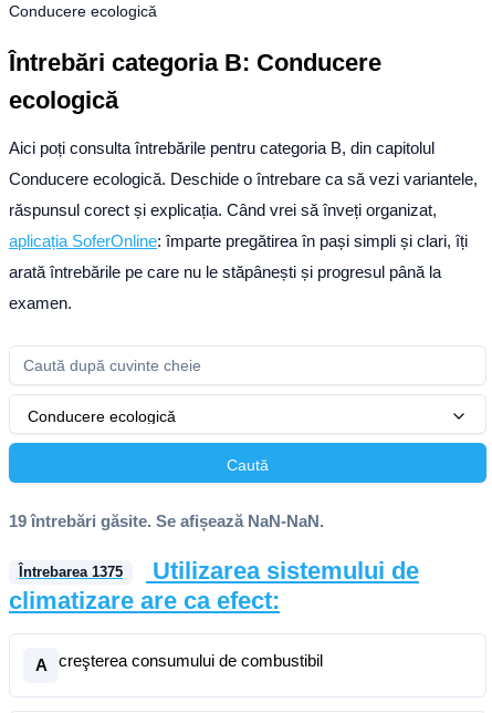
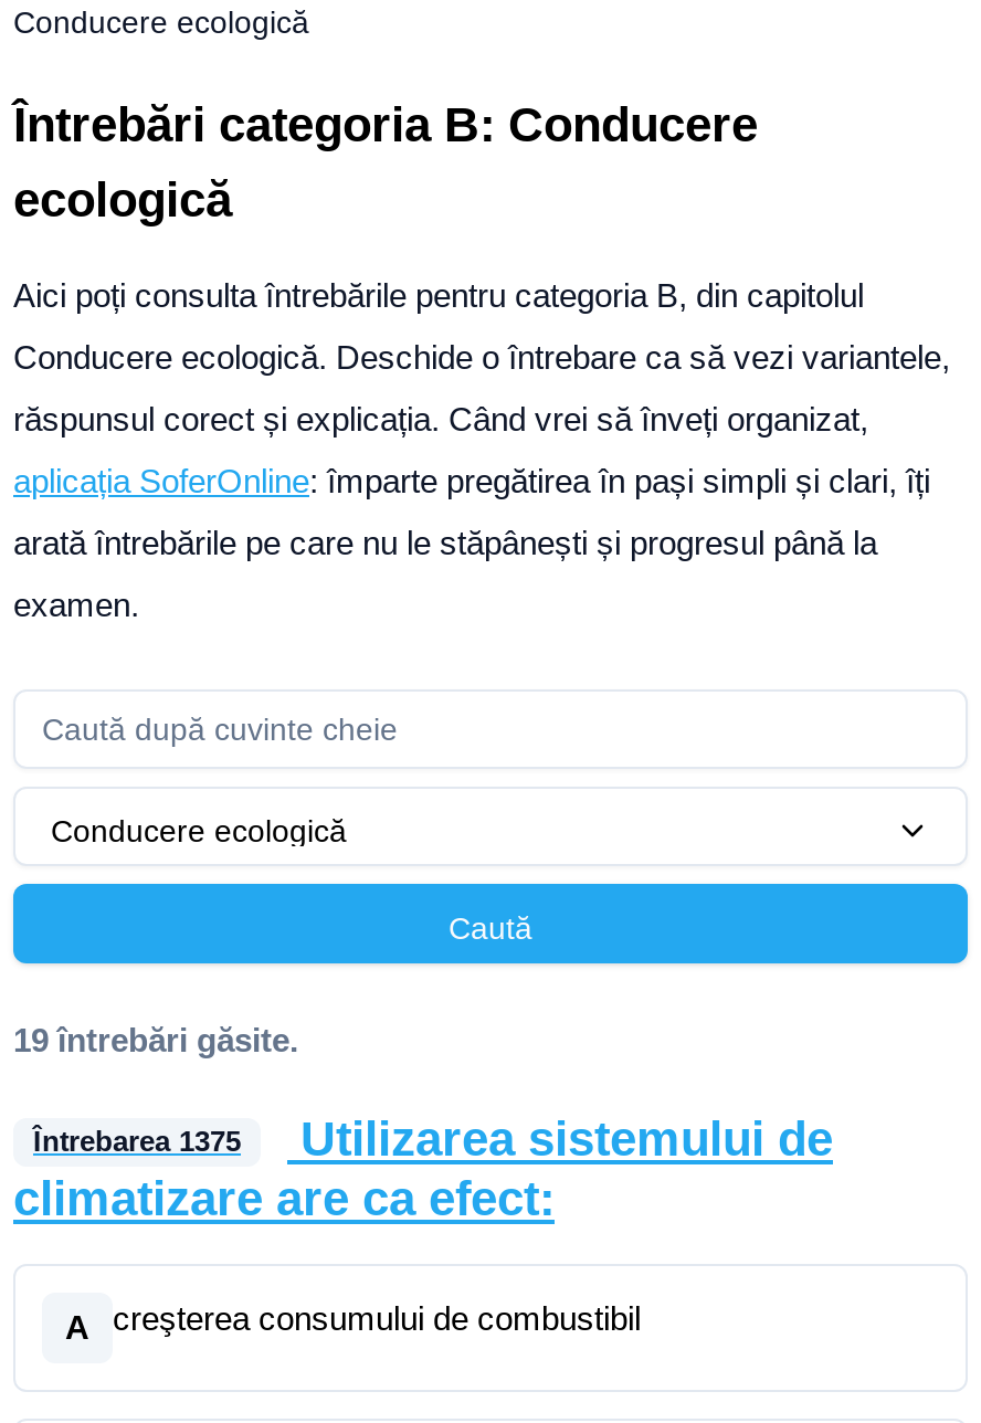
[9,512,324,530] 19 întrebări găsite. Se afișează NaN-NaN. -> [13,1021,298,1058] 19 întrebări găsite.

